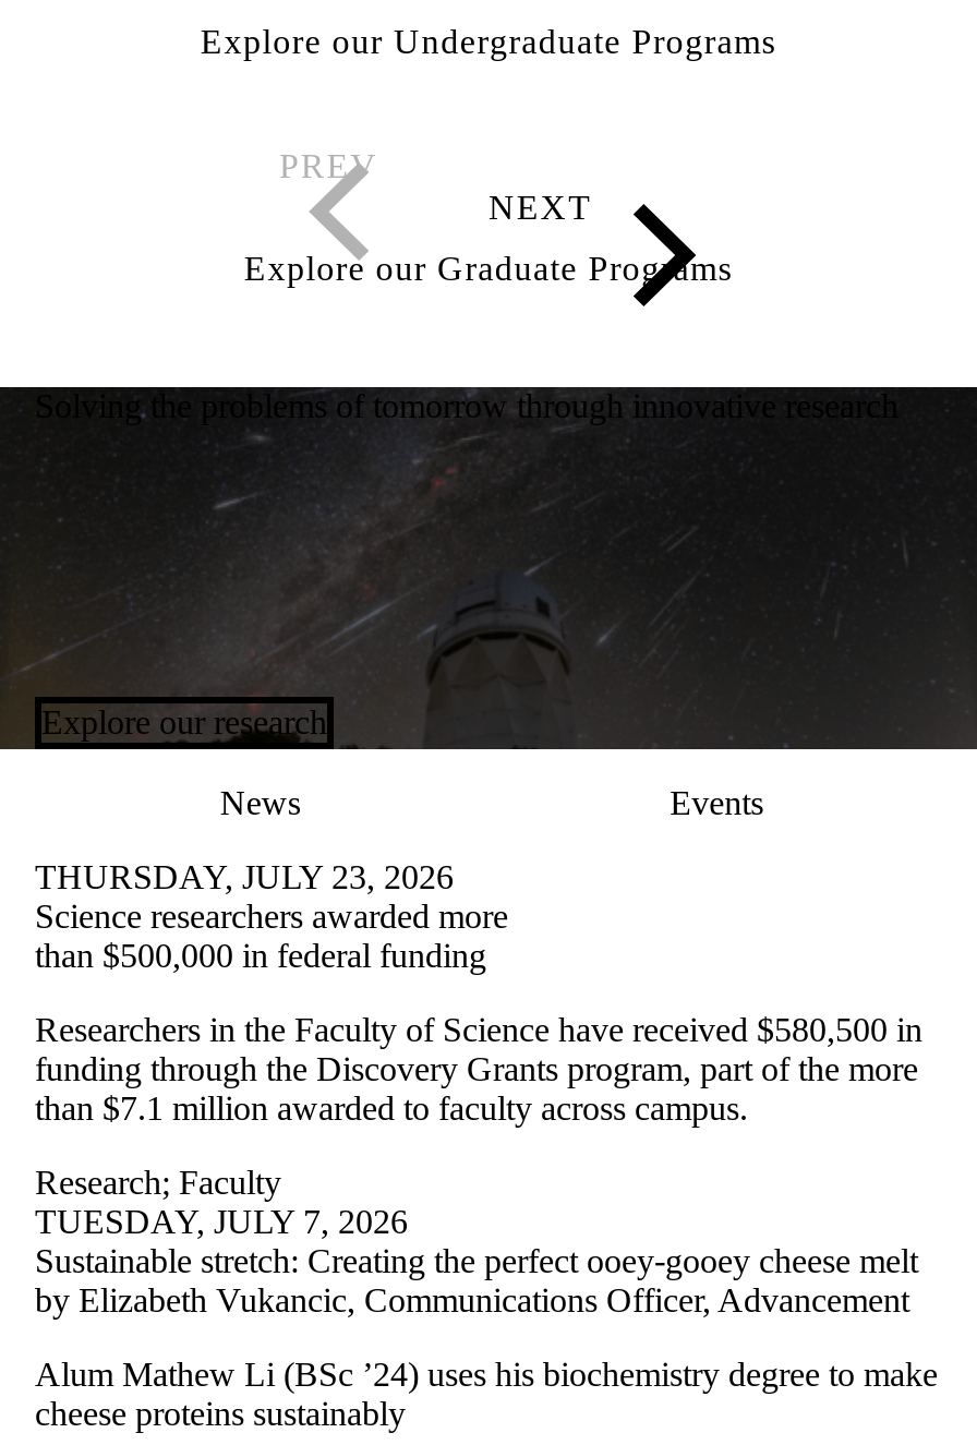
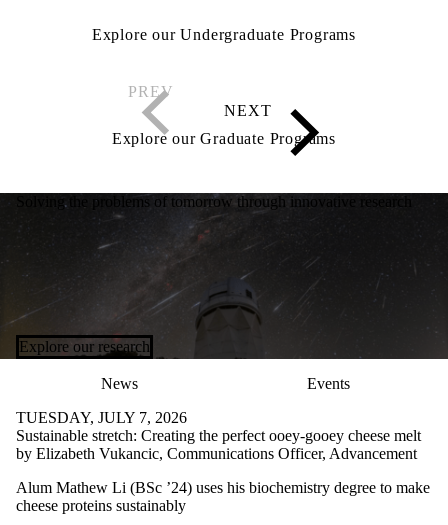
[35,858,922,1200] THURSDAY, JULY 23, 2026 | Science researchers awarded more | than $500,000 in federal funding | Researchers in the Faculty of Science have received $580,500 in | funding through the Discovery Grants program, part of the more | than $7.1 million awarded to faculty across campus. | Research; Faculty -> none

